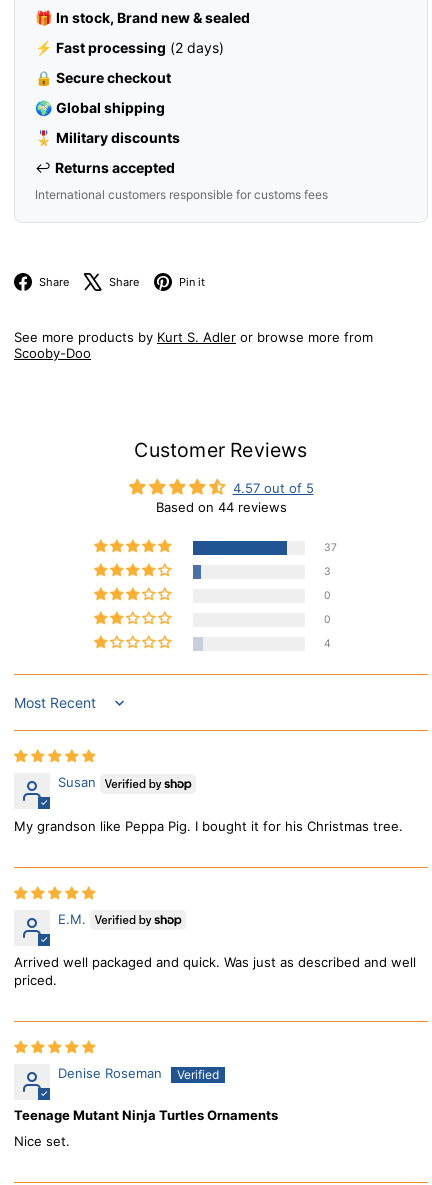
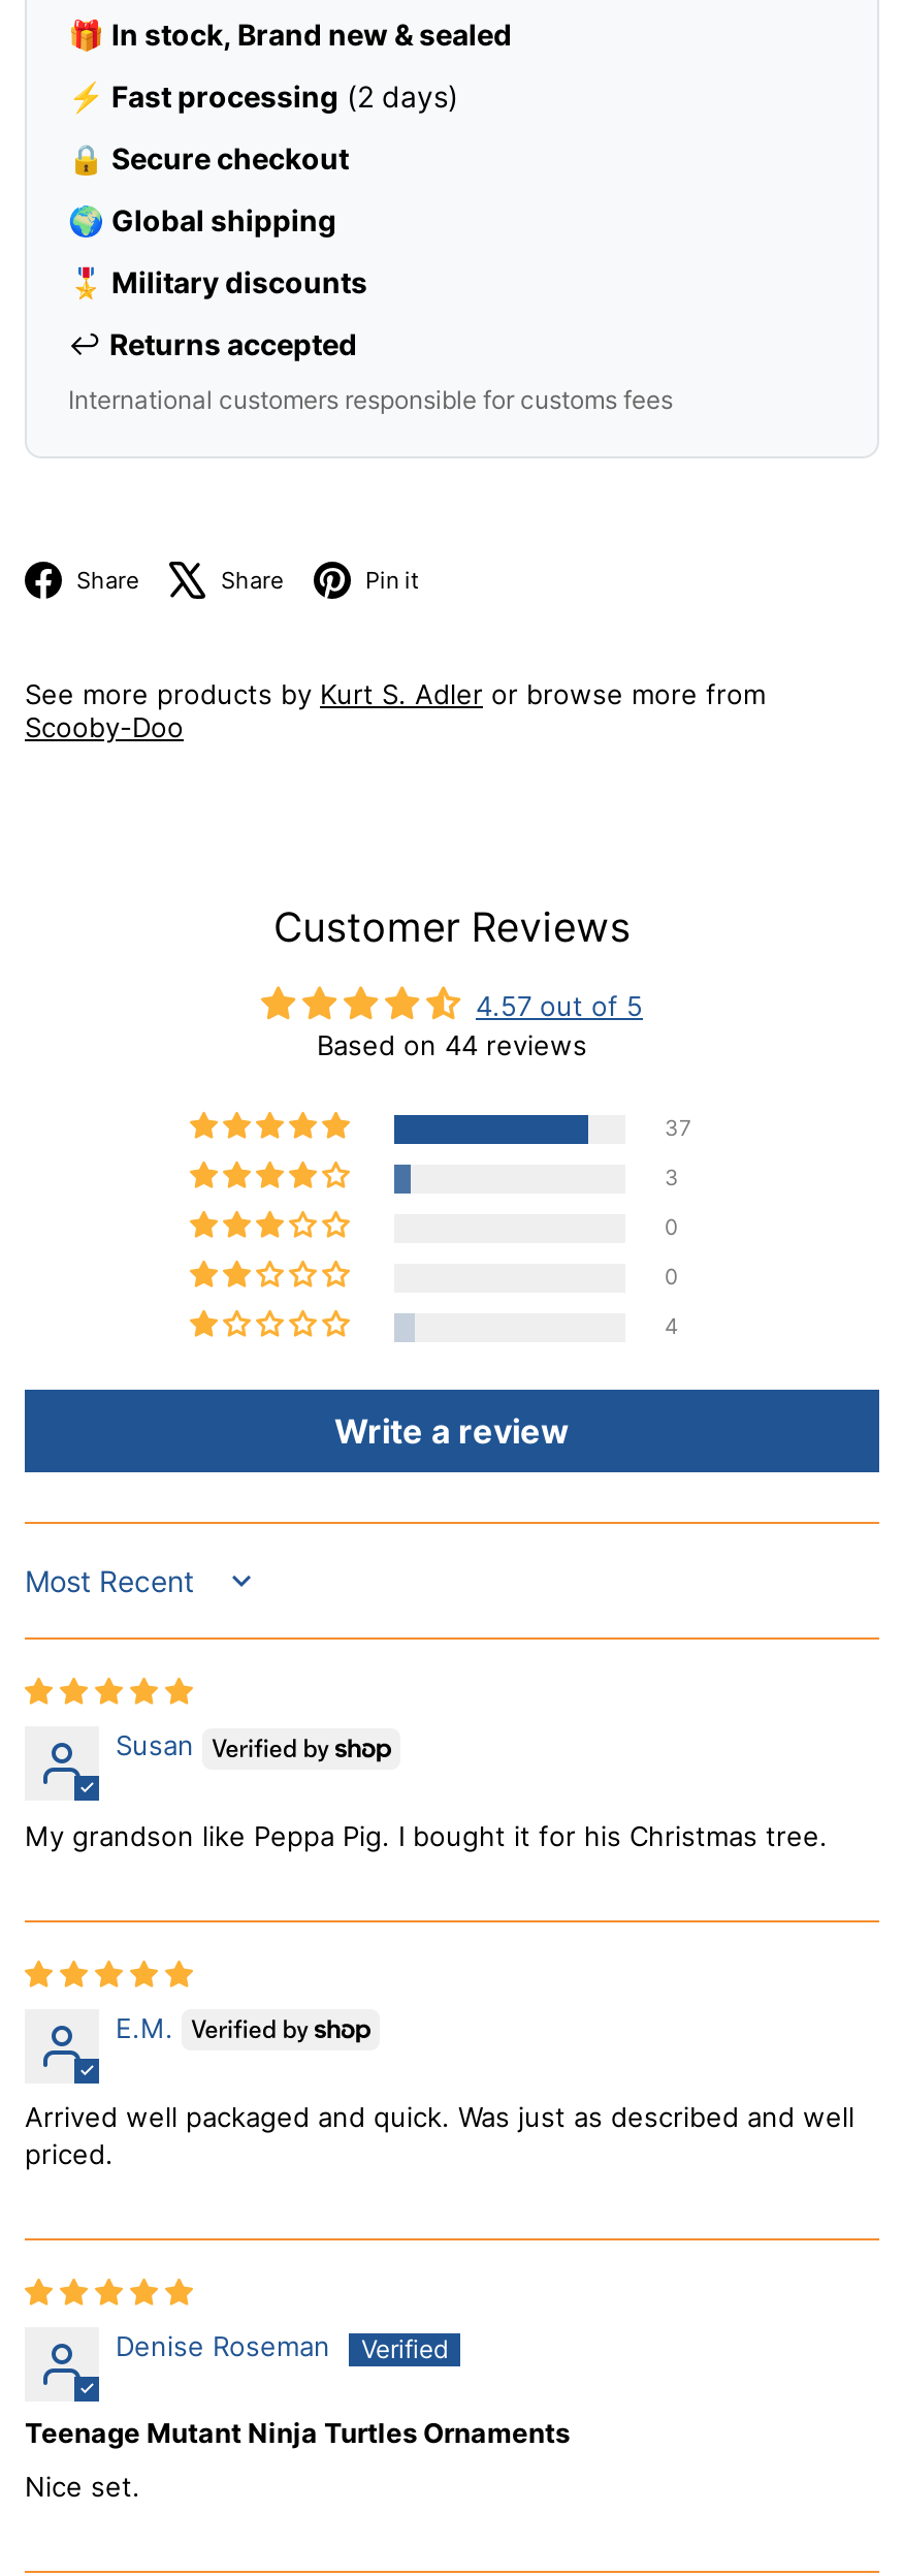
none -> [334,1411,570,1452] Write a review

